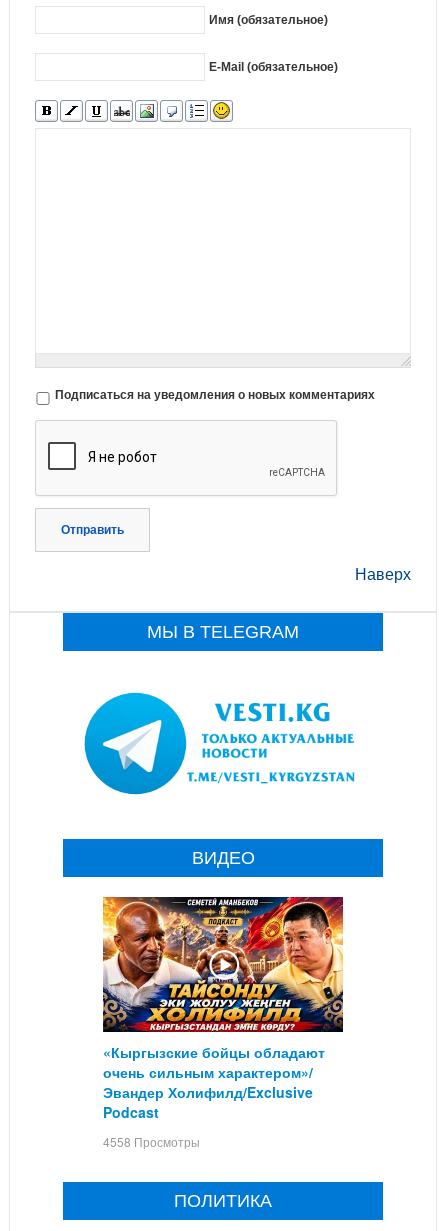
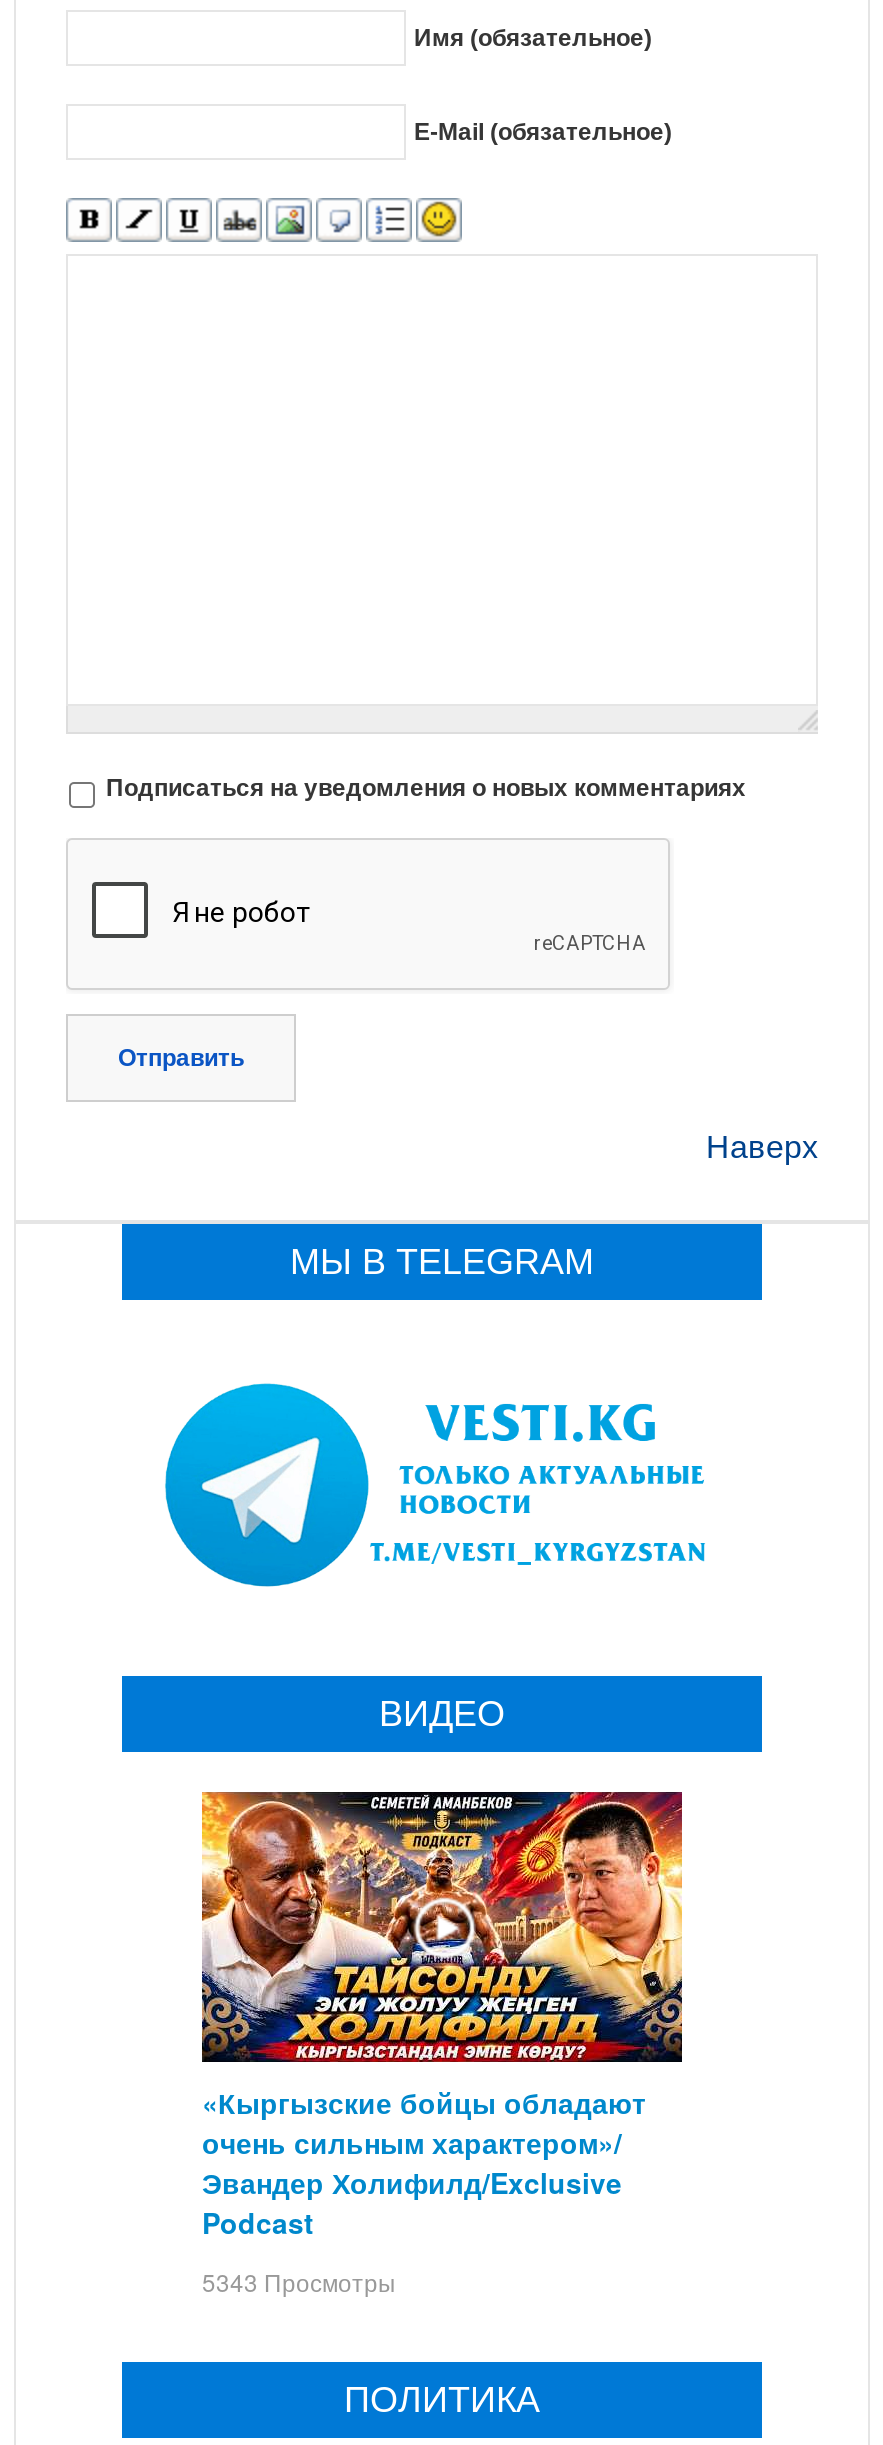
[103,1133,200,1150] 4558 Просмотры -> [202,2264,396,2298] 5343 Просмотры

